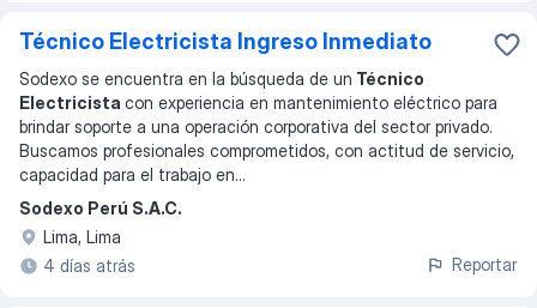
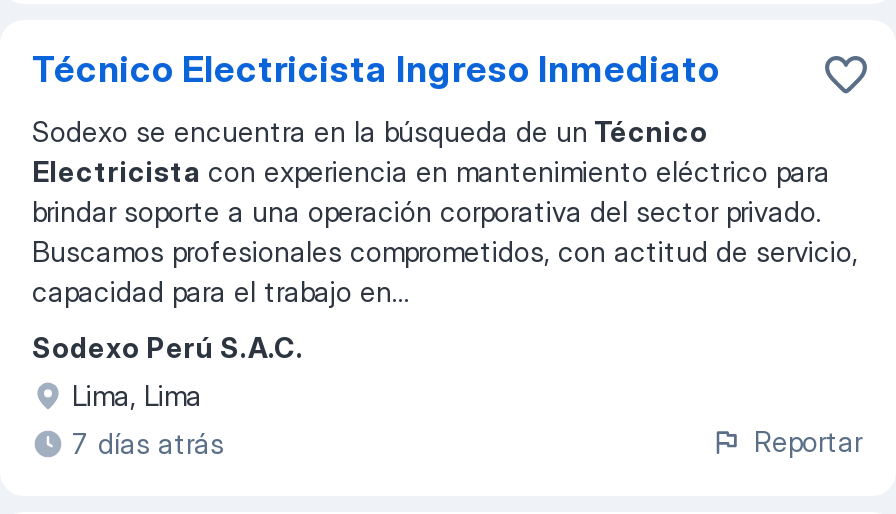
[43,255,135,276] 4 días atrás -> [72,426,224,460] 7 días atrás

